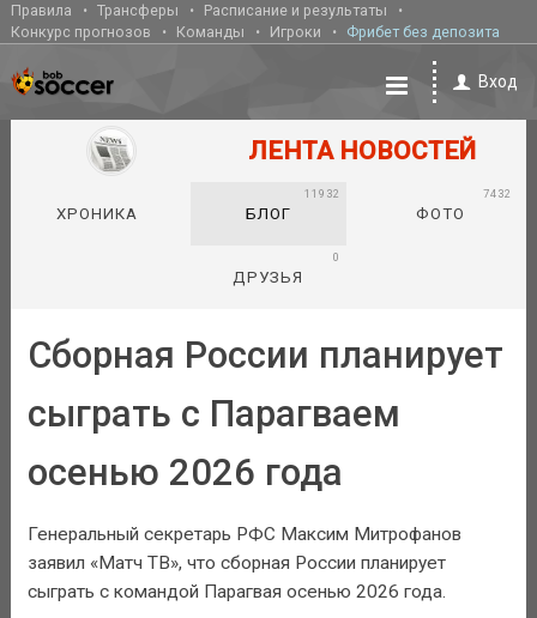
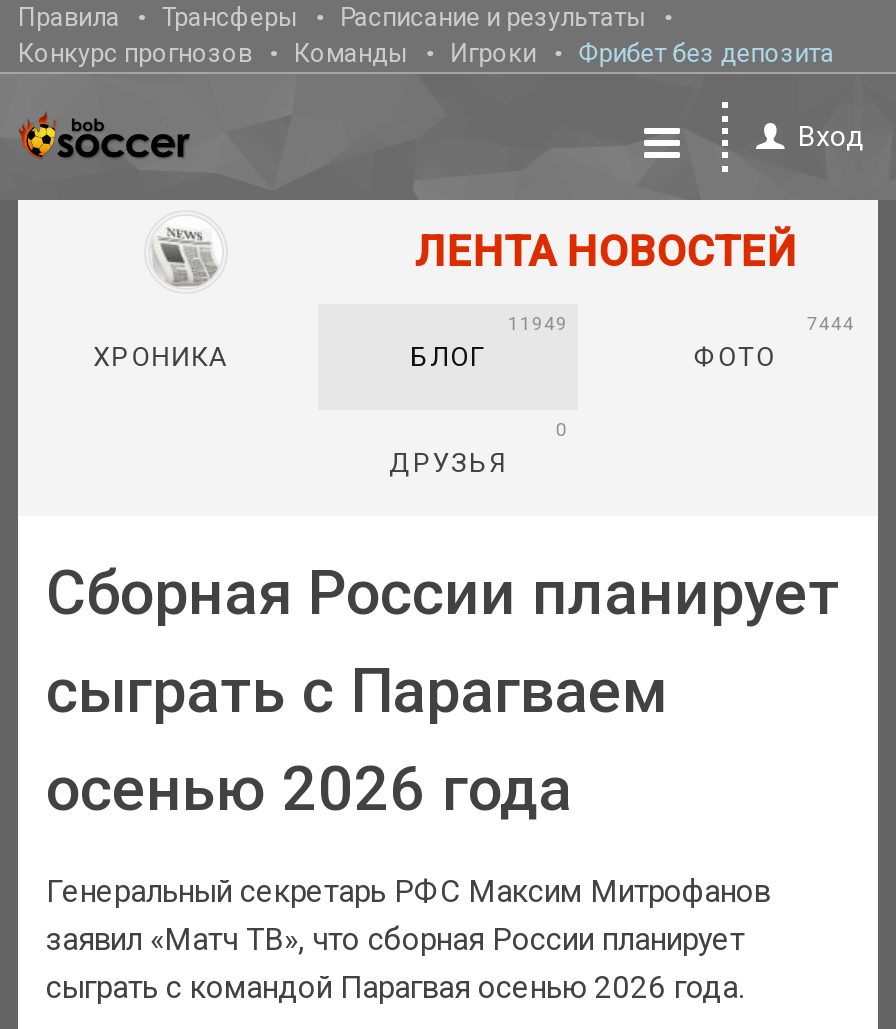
[304,186,340,200] 11932 -> [508,311,568,333] 11949
[483,186,512,200] 7432 -> [806,311,854,333] 7444

